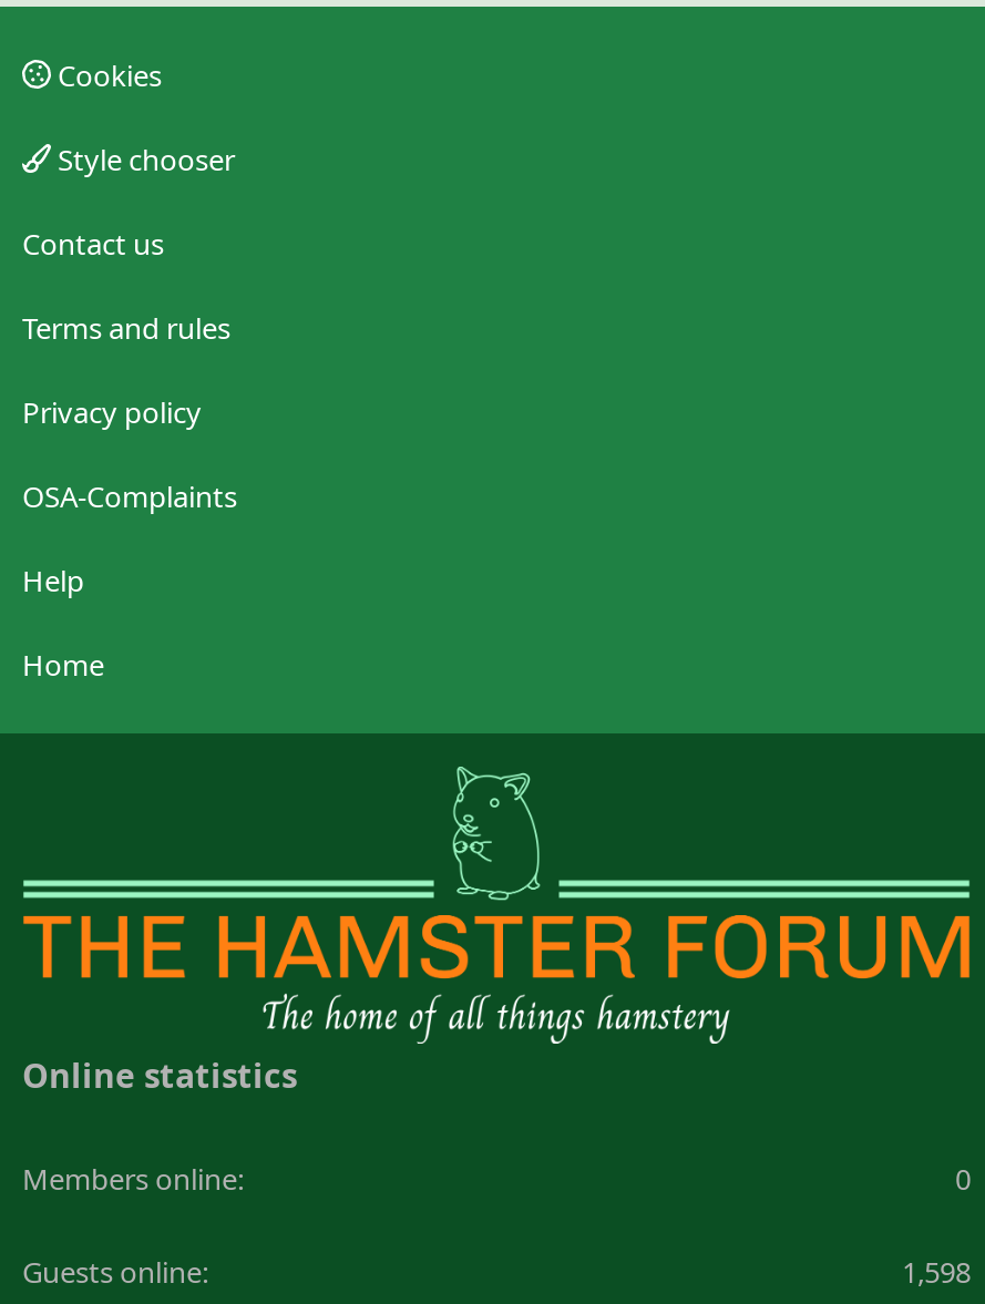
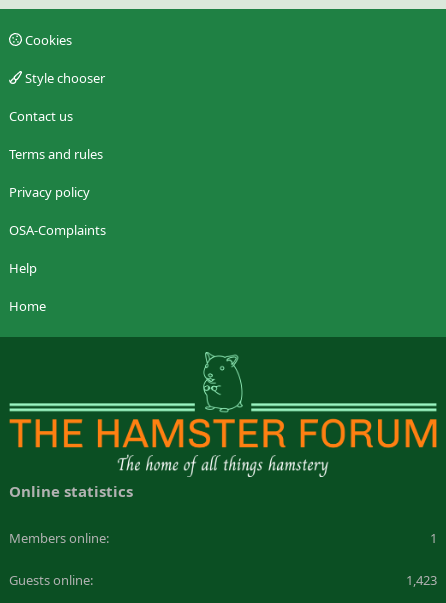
[955,1159,971,1199] 0 -> [430,529,437,547] 1
[902,1252,971,1292] 1,598 -> [406,571,437,589] 1,423

